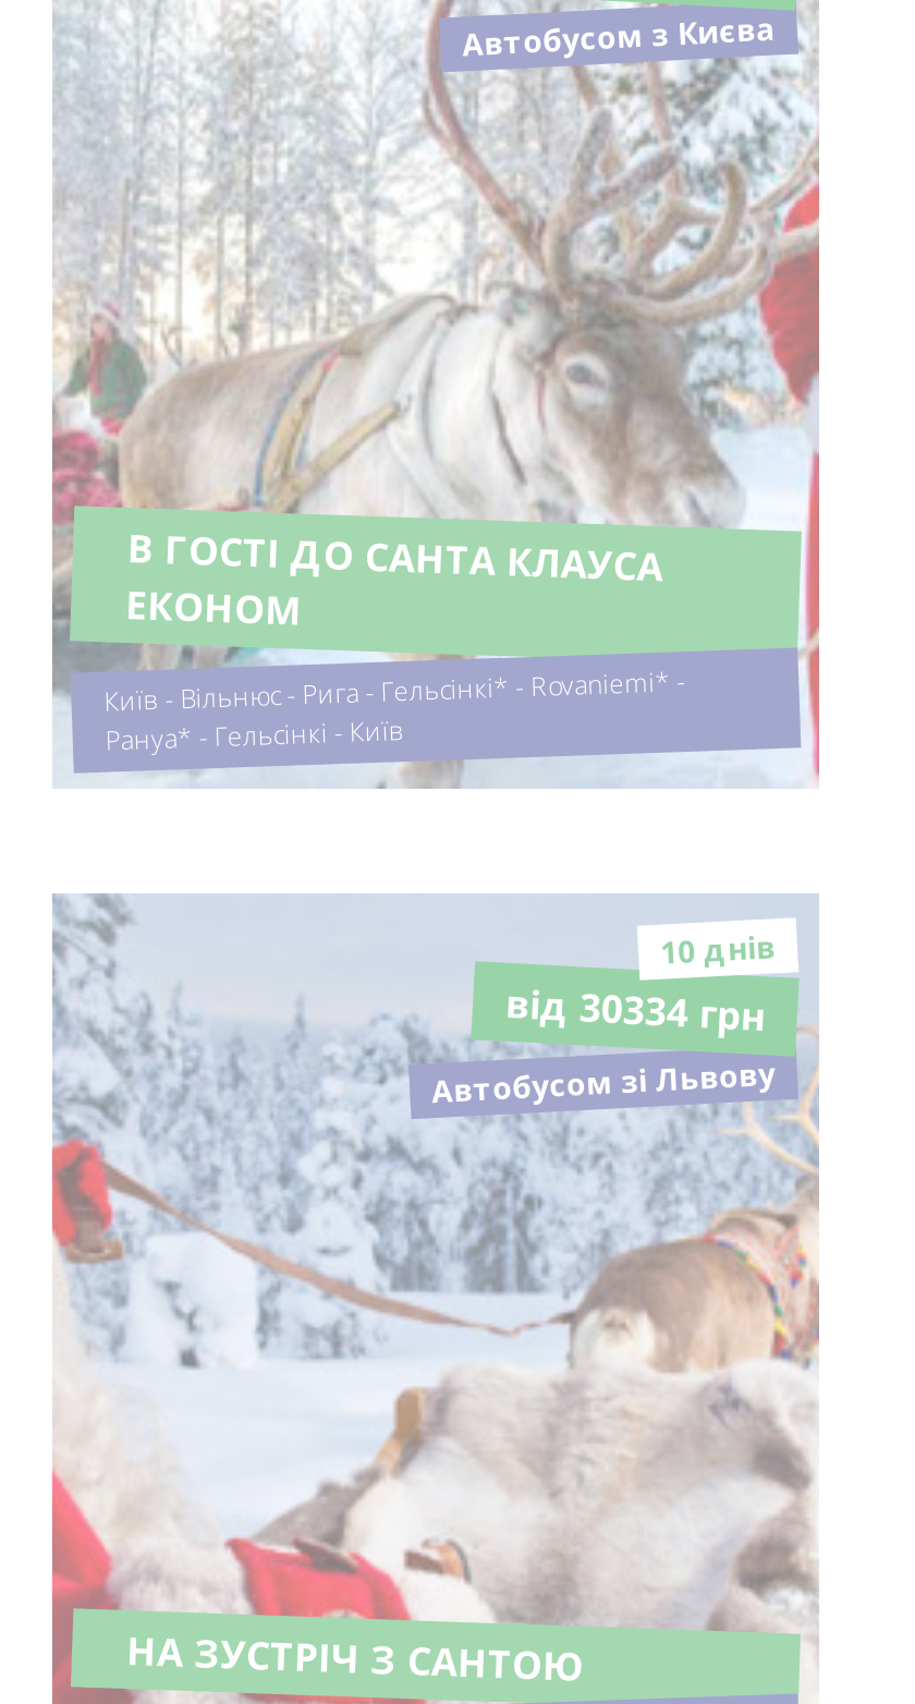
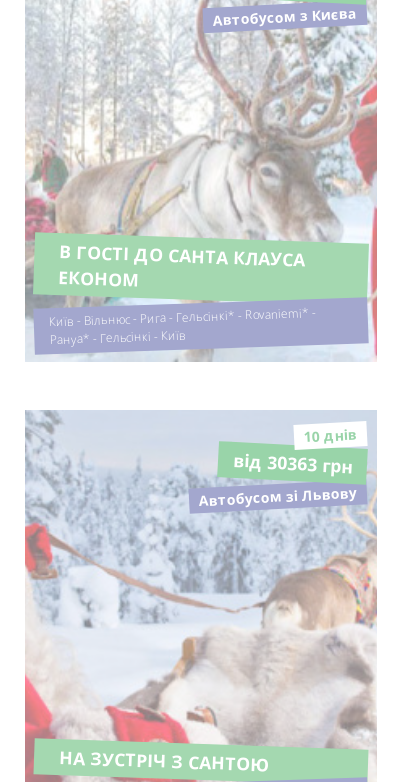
[504,976,766,1041] від 30334 грн -> [232,448,352,478] від 30363 грн

